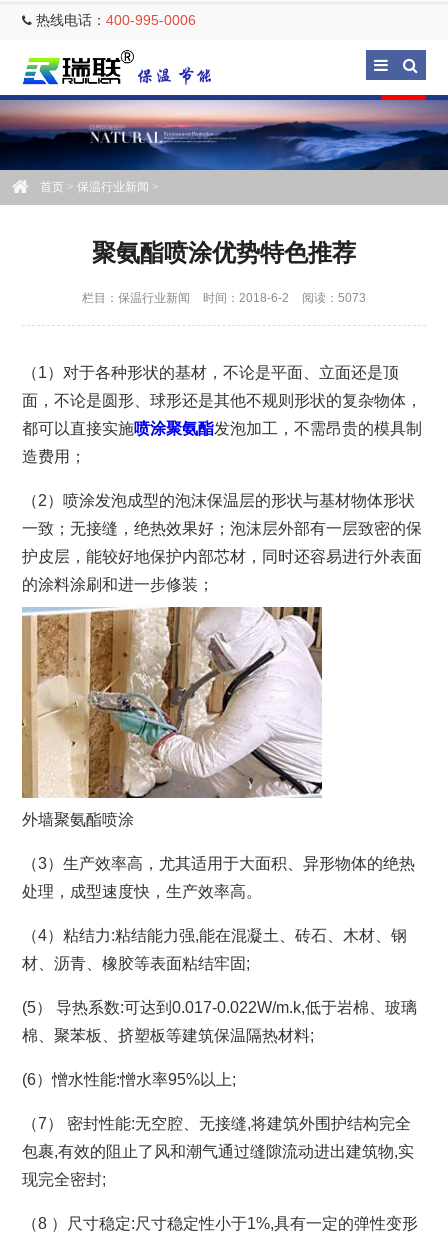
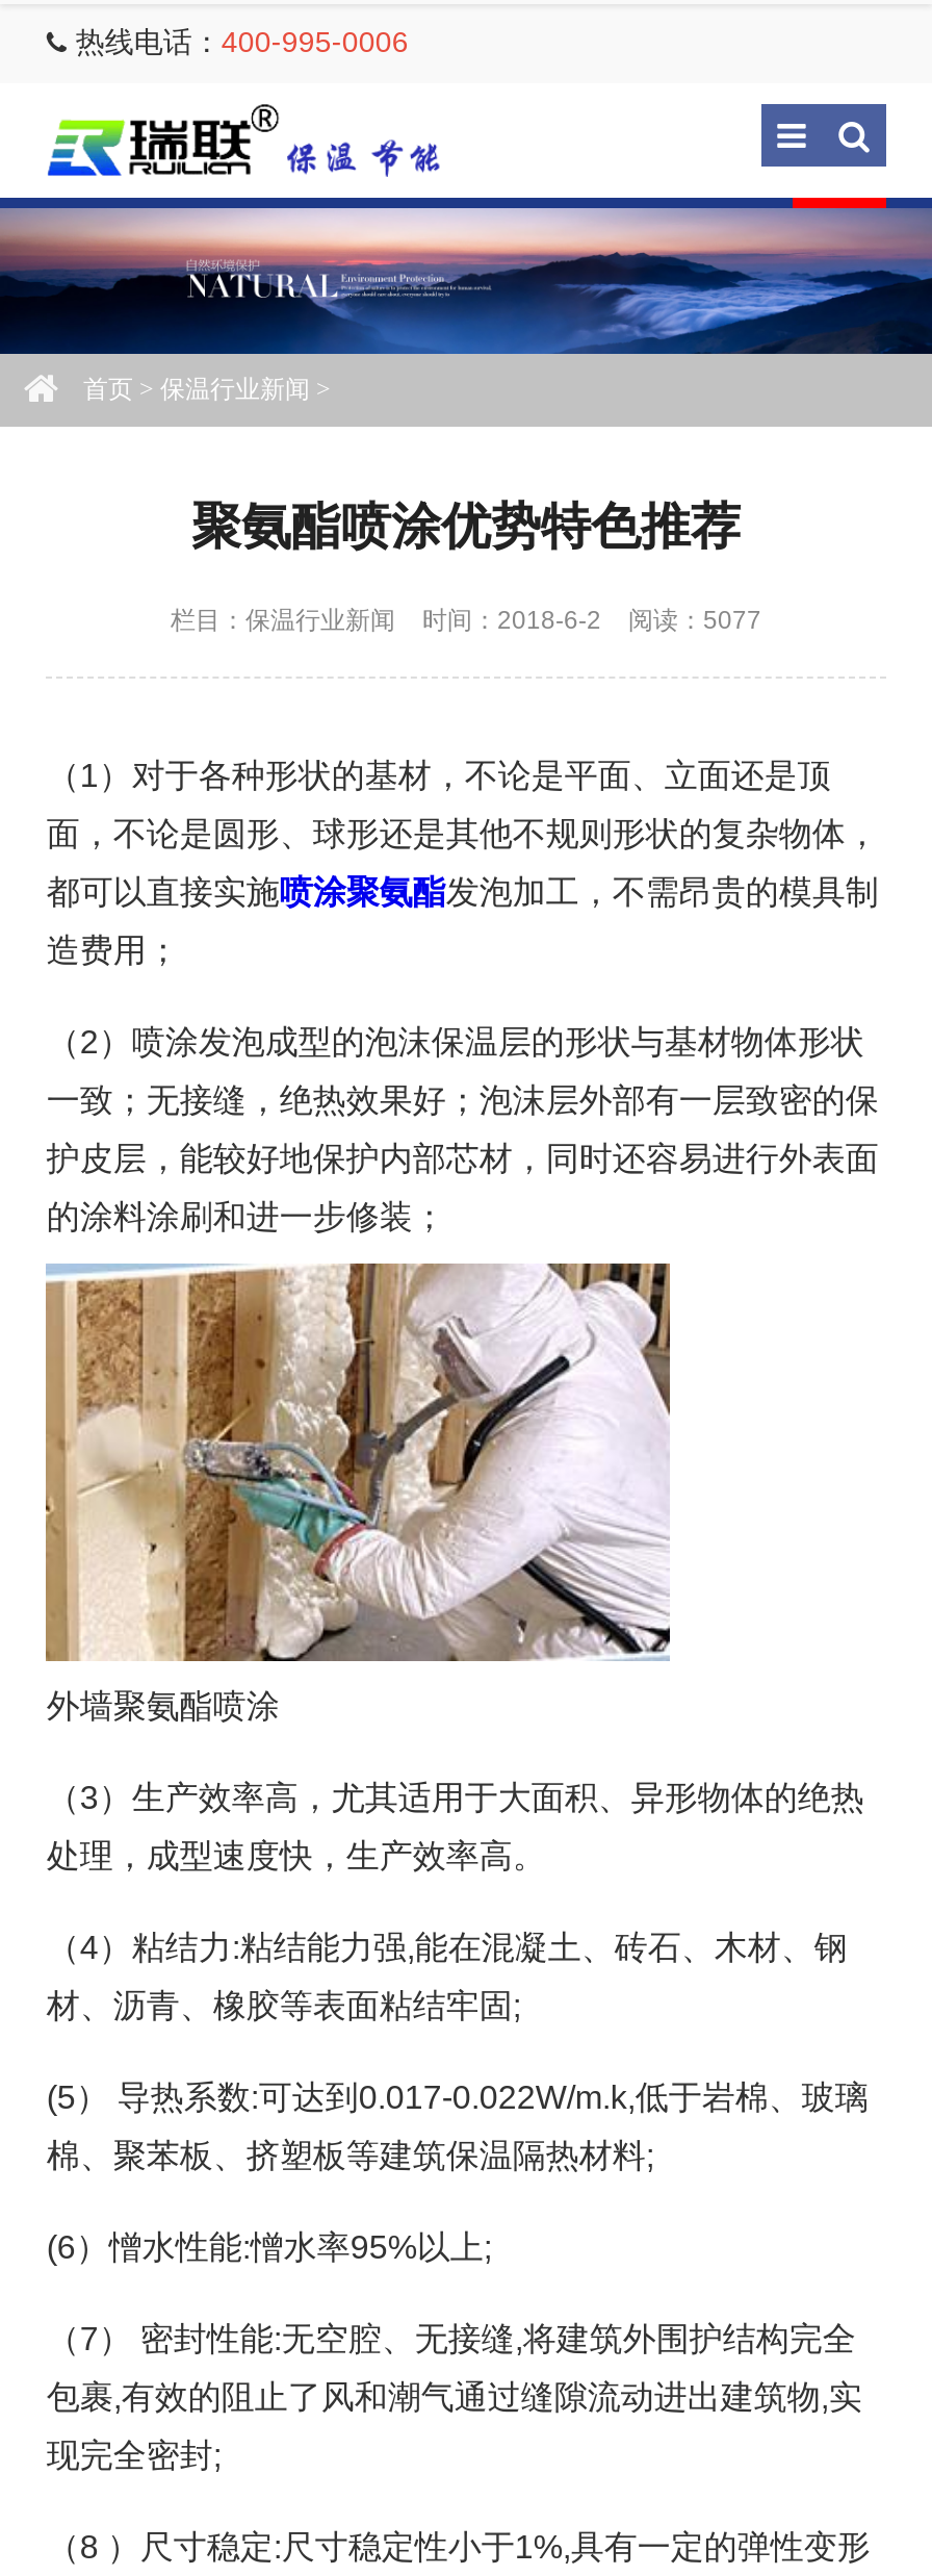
[82,291,366,305] 栏目：保温行业新闻 时间：2018-6-2 阅读：5073 -> [171,606,761,635] 栏目：保温行业新闻 时间：2018-6-2 阅读：5077

